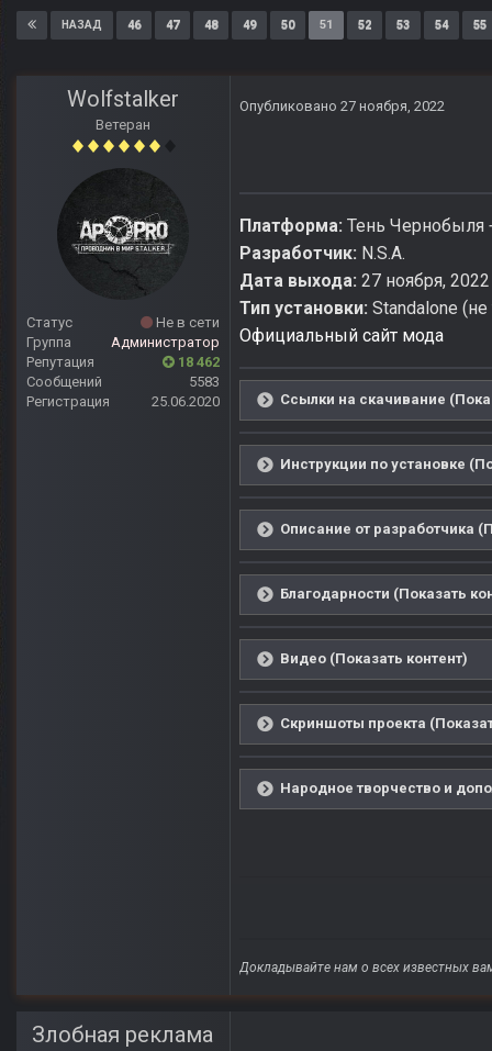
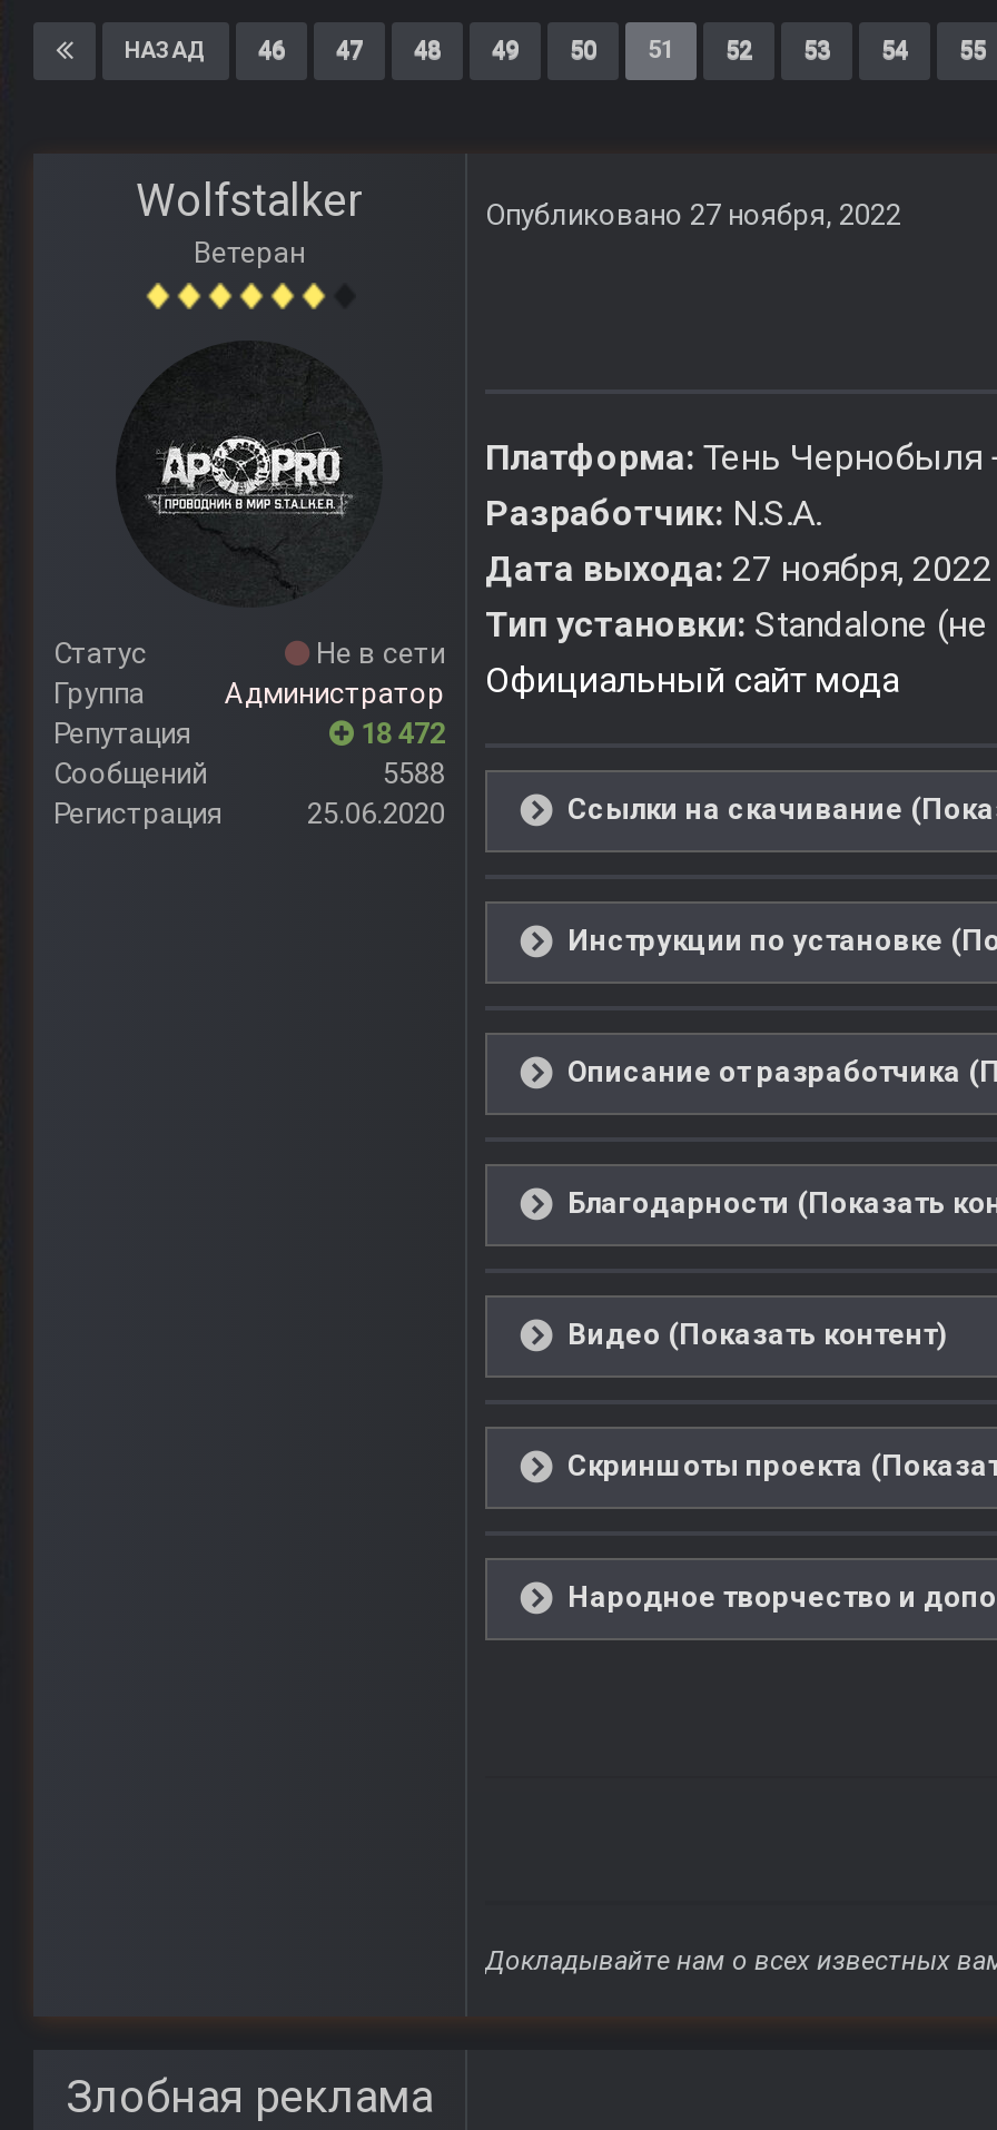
[175,354,220,370] 18 462 -> [354,717,445,751] 18 472
[189,374,220,390] 5583 -> [383,757,445,791] 5588

